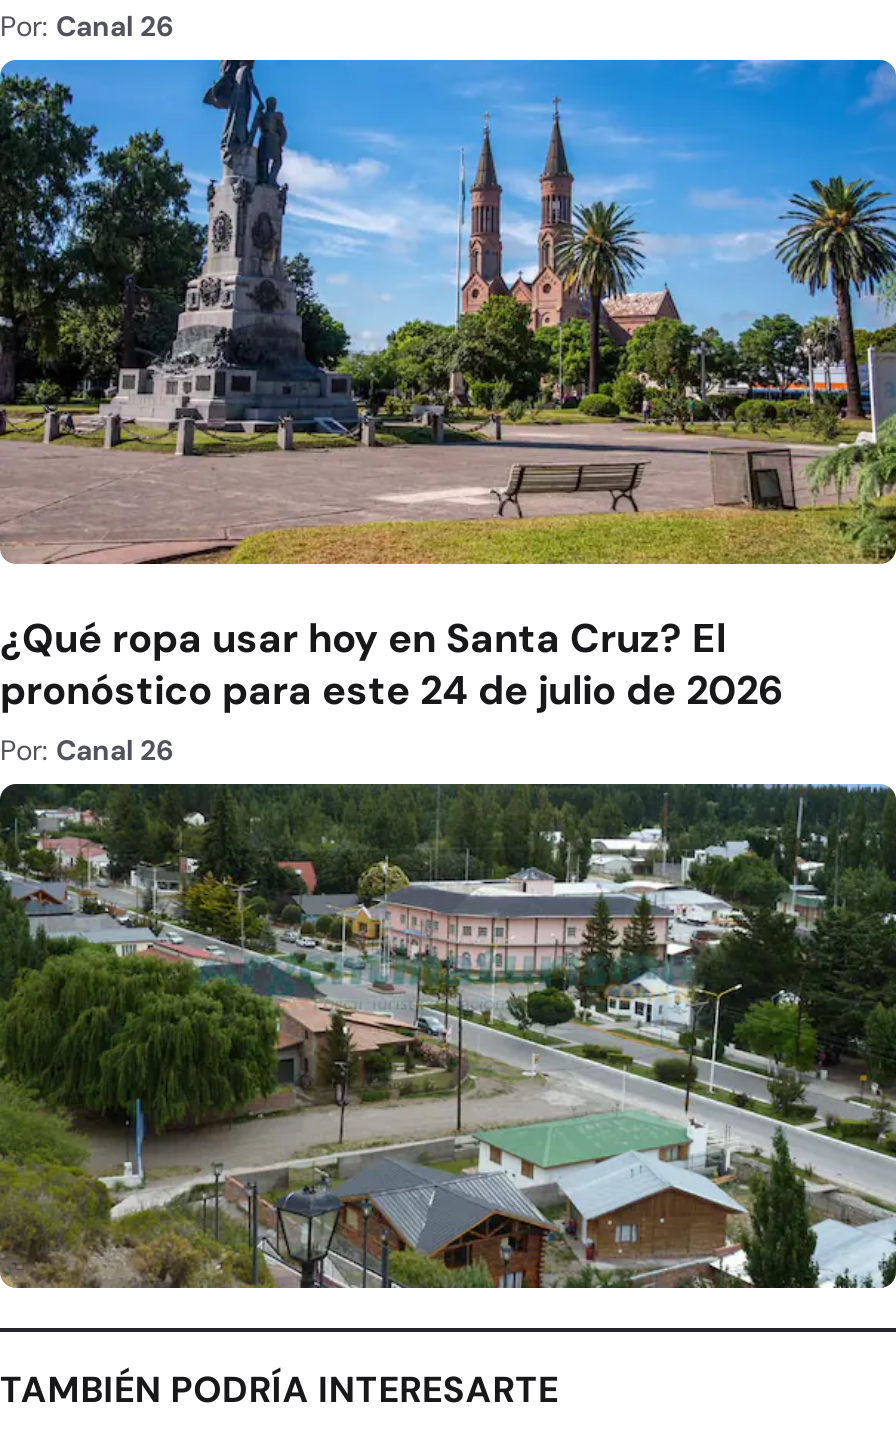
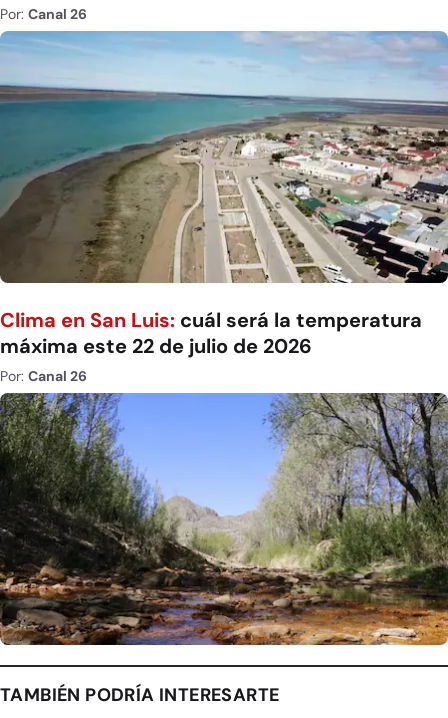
[0,59,890,716] [image] | ¿Qué ropa usar hoy en Santa Cruz? El | pronóstico para este 24 de julio de 2026 -> [0,31,445,359] [image] | Clima en San Luis: cuál será la temperatura | máxima este 22 de julio de 2026
[6,781,890,1291] [image] -> [3,392,445,646] [image]

